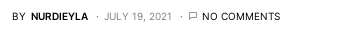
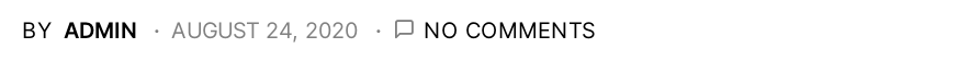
[12,10,172,22] BY NURDIEYLA | JULY 19, 2021 -> [22,16,358,42] BY ADMIN | AUGUST 24, 2020

